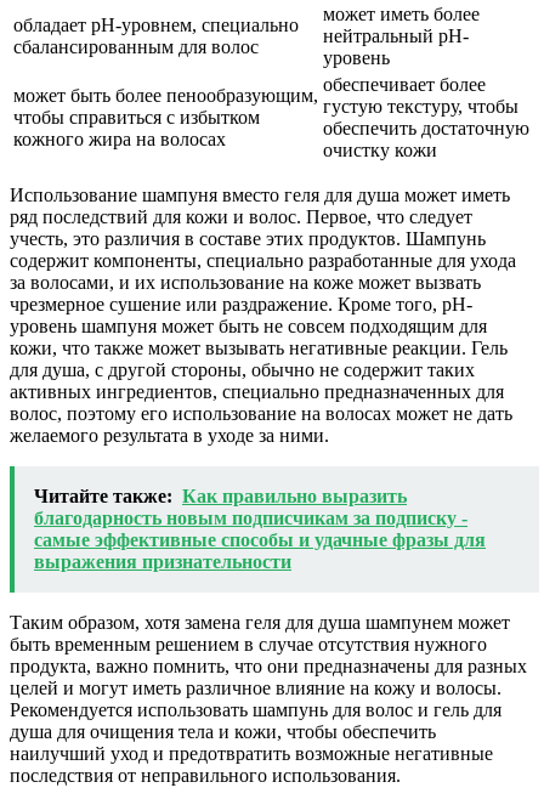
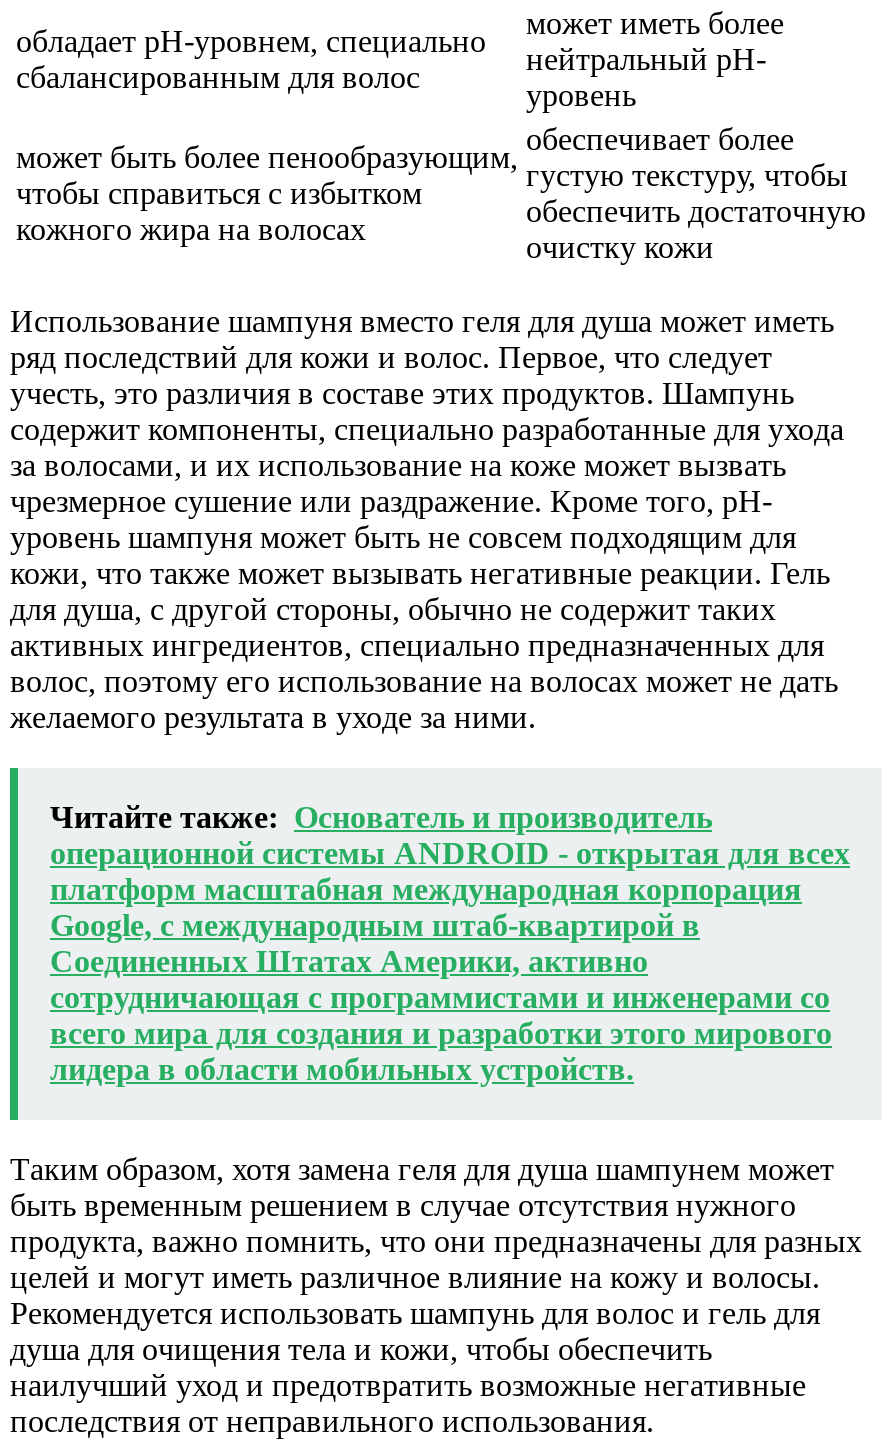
[34,486,486,572] Читайте также: Как правильно выразить | благодарность новым подписчикам за подписку - | самые эффективные способы и удачные фразы для | выражения признательности -> [50,801,850,1087] Читайте также: Основатель и производитель | операционной системы ANDROID - открытая для всех | платформ масштабная международная корпорация | Google, с международным штаб-квартирой в | Соединенных Штатах Америки, активно | сотрудничающая с программистами и инженерами со | всего мира для создания и разработки этого мирового | лидера в области мобильных устройств.

